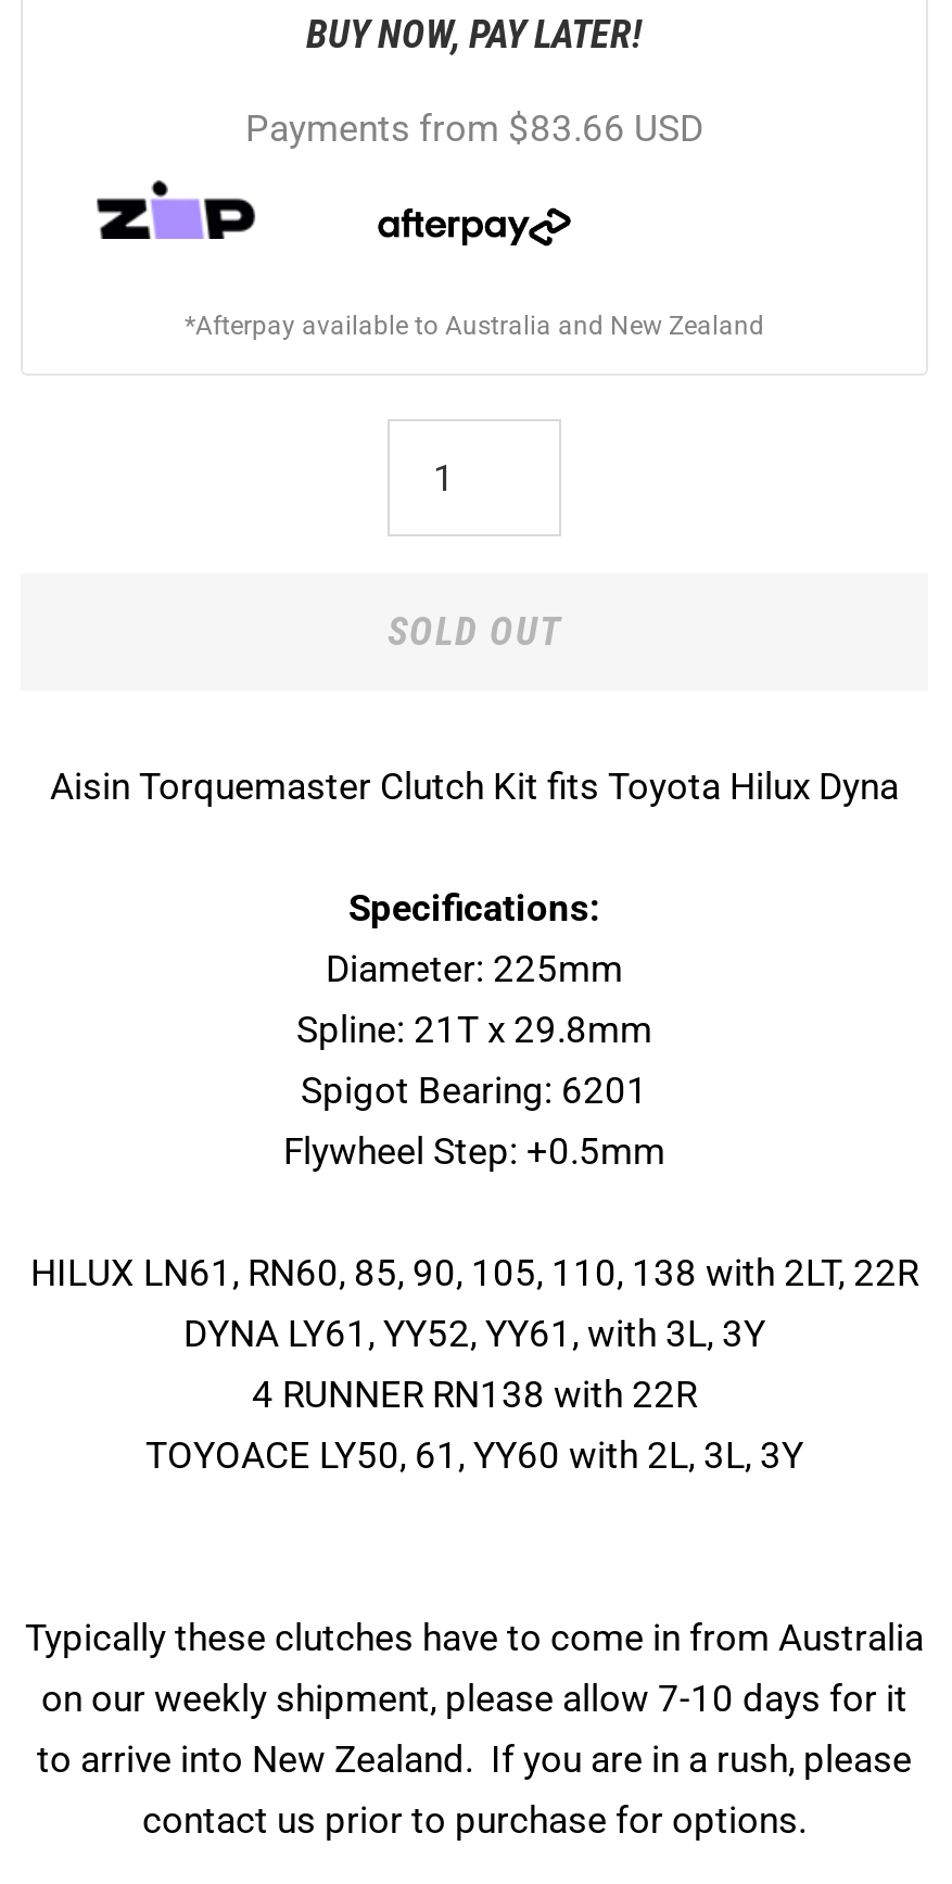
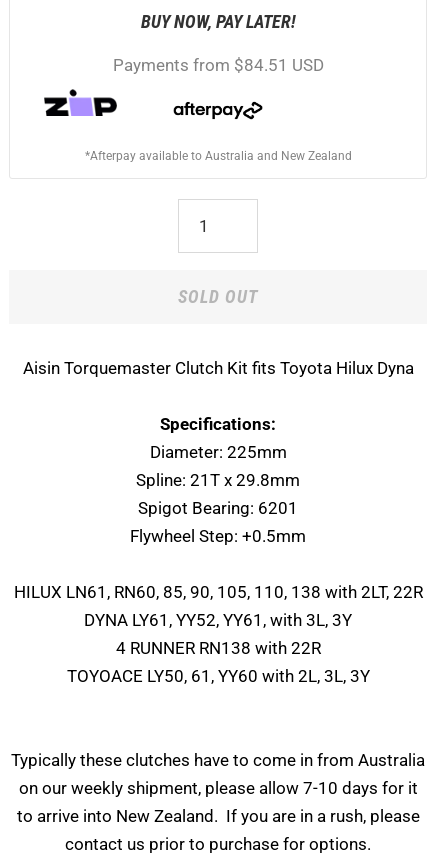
[245,107,703,150] Payments from $83.66 USD -> [112,55,323,75] Payments from $84.51 USD

